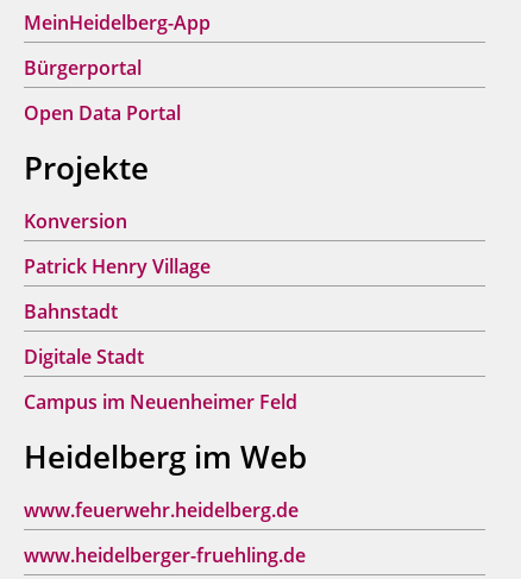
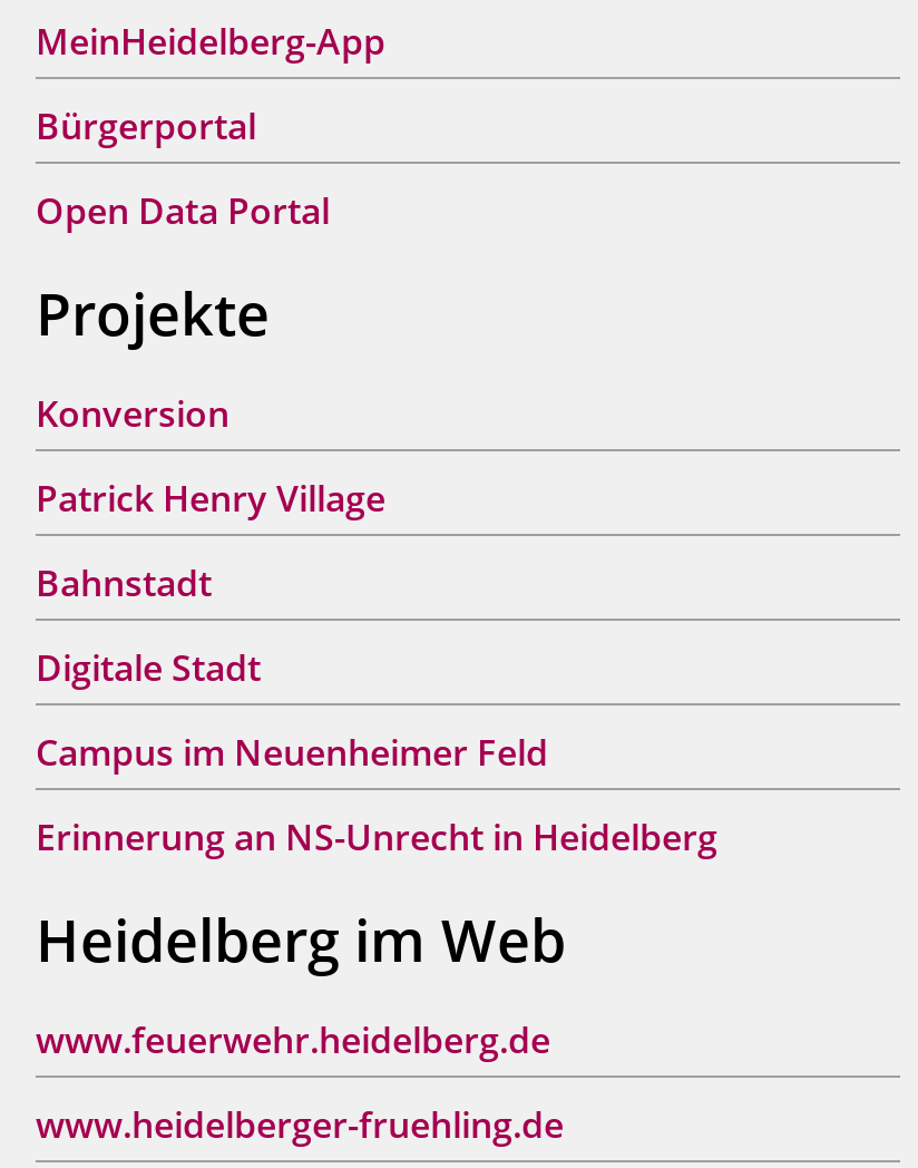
none -> [36,813,717,862] Erinnerung an NS-Unrecht in Heidelberg

